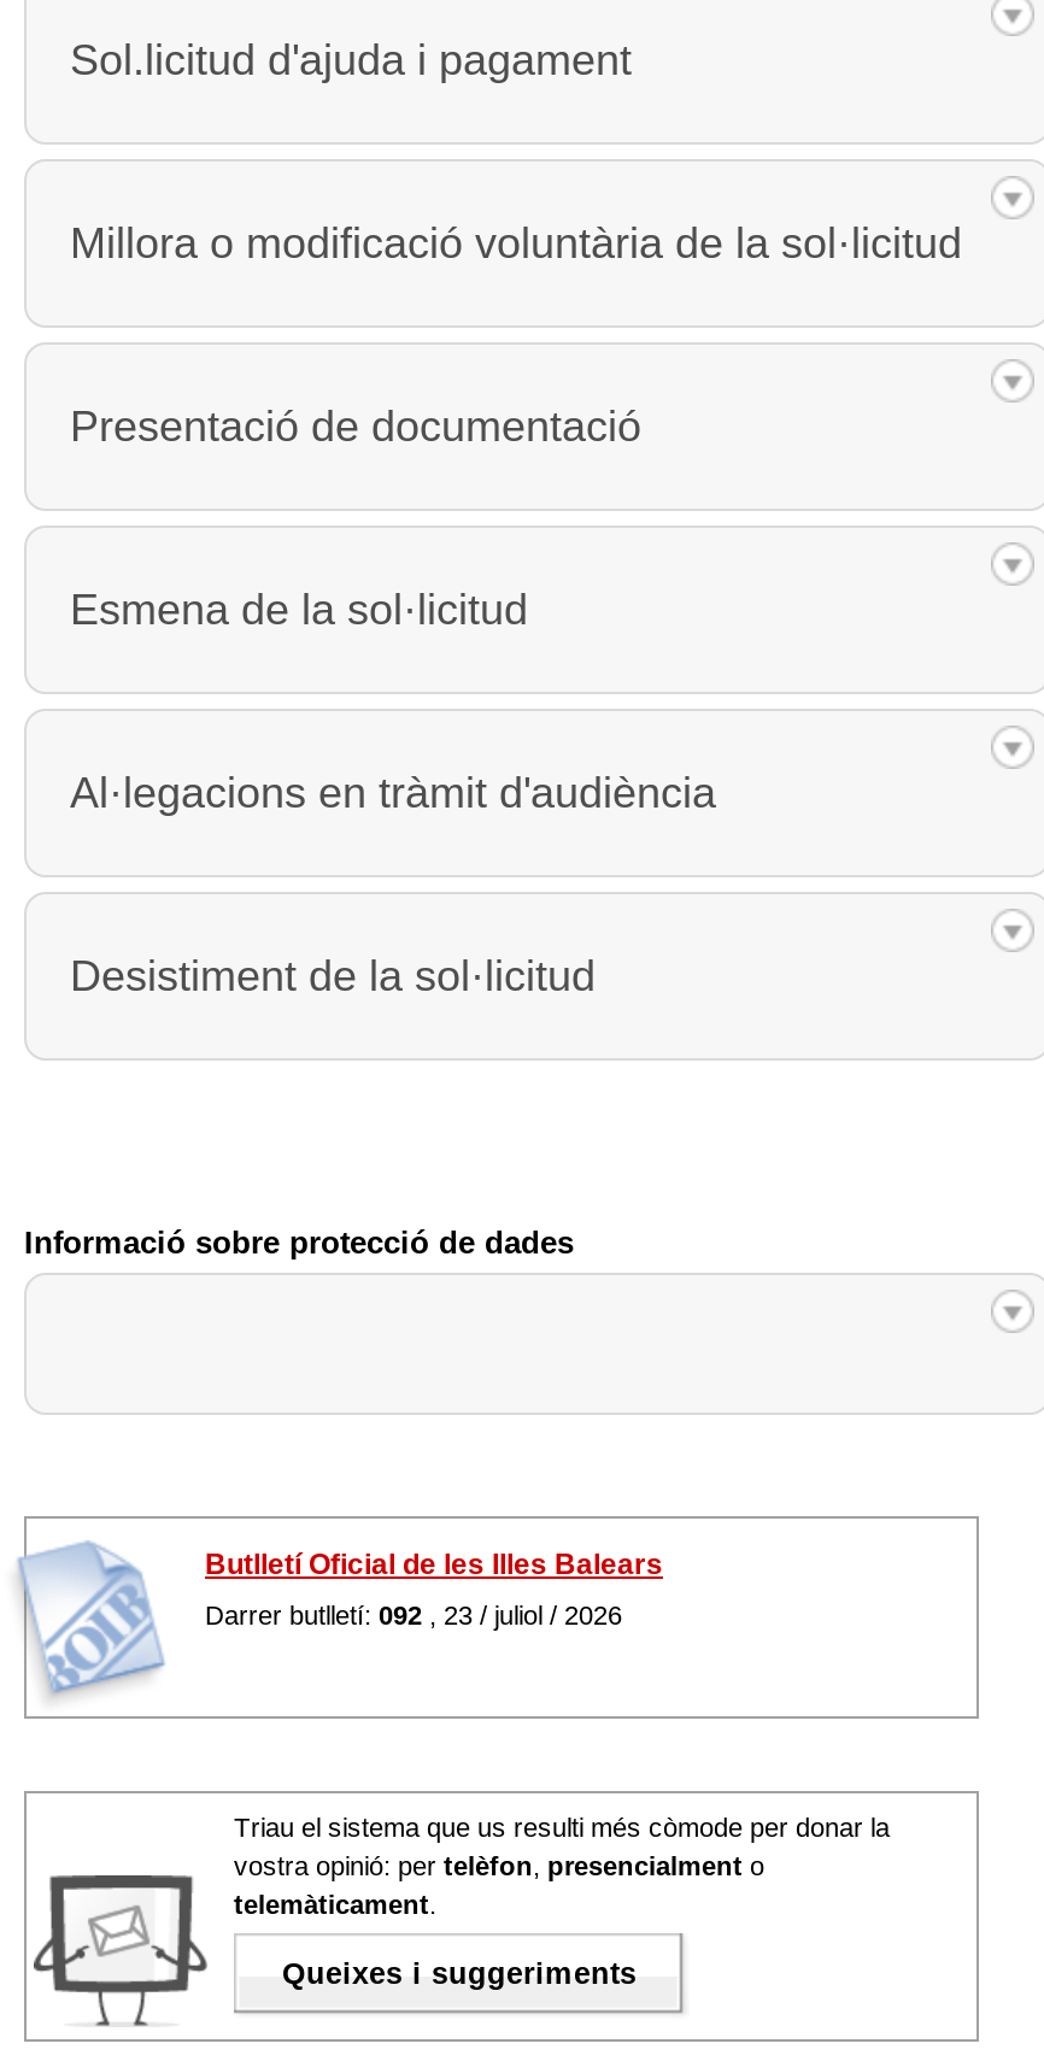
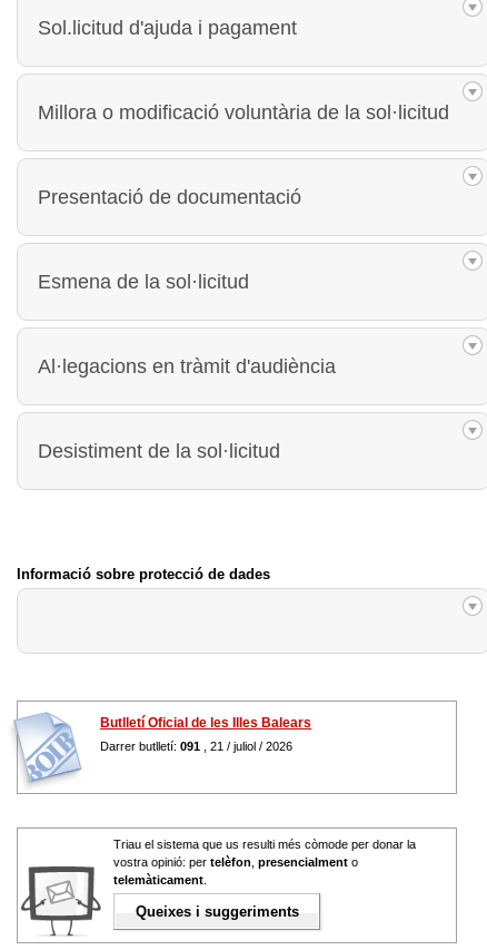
[205,1601,622,1629] Darrer butlletí: 092, 23 / juliol / 2026 -> [100,740,292,753] Darrer butlletí: 091, 21 / juliol / 2026

